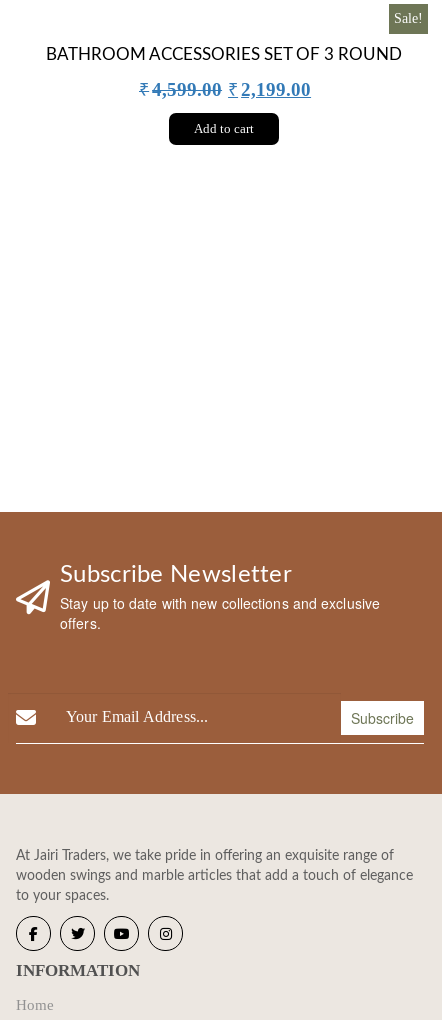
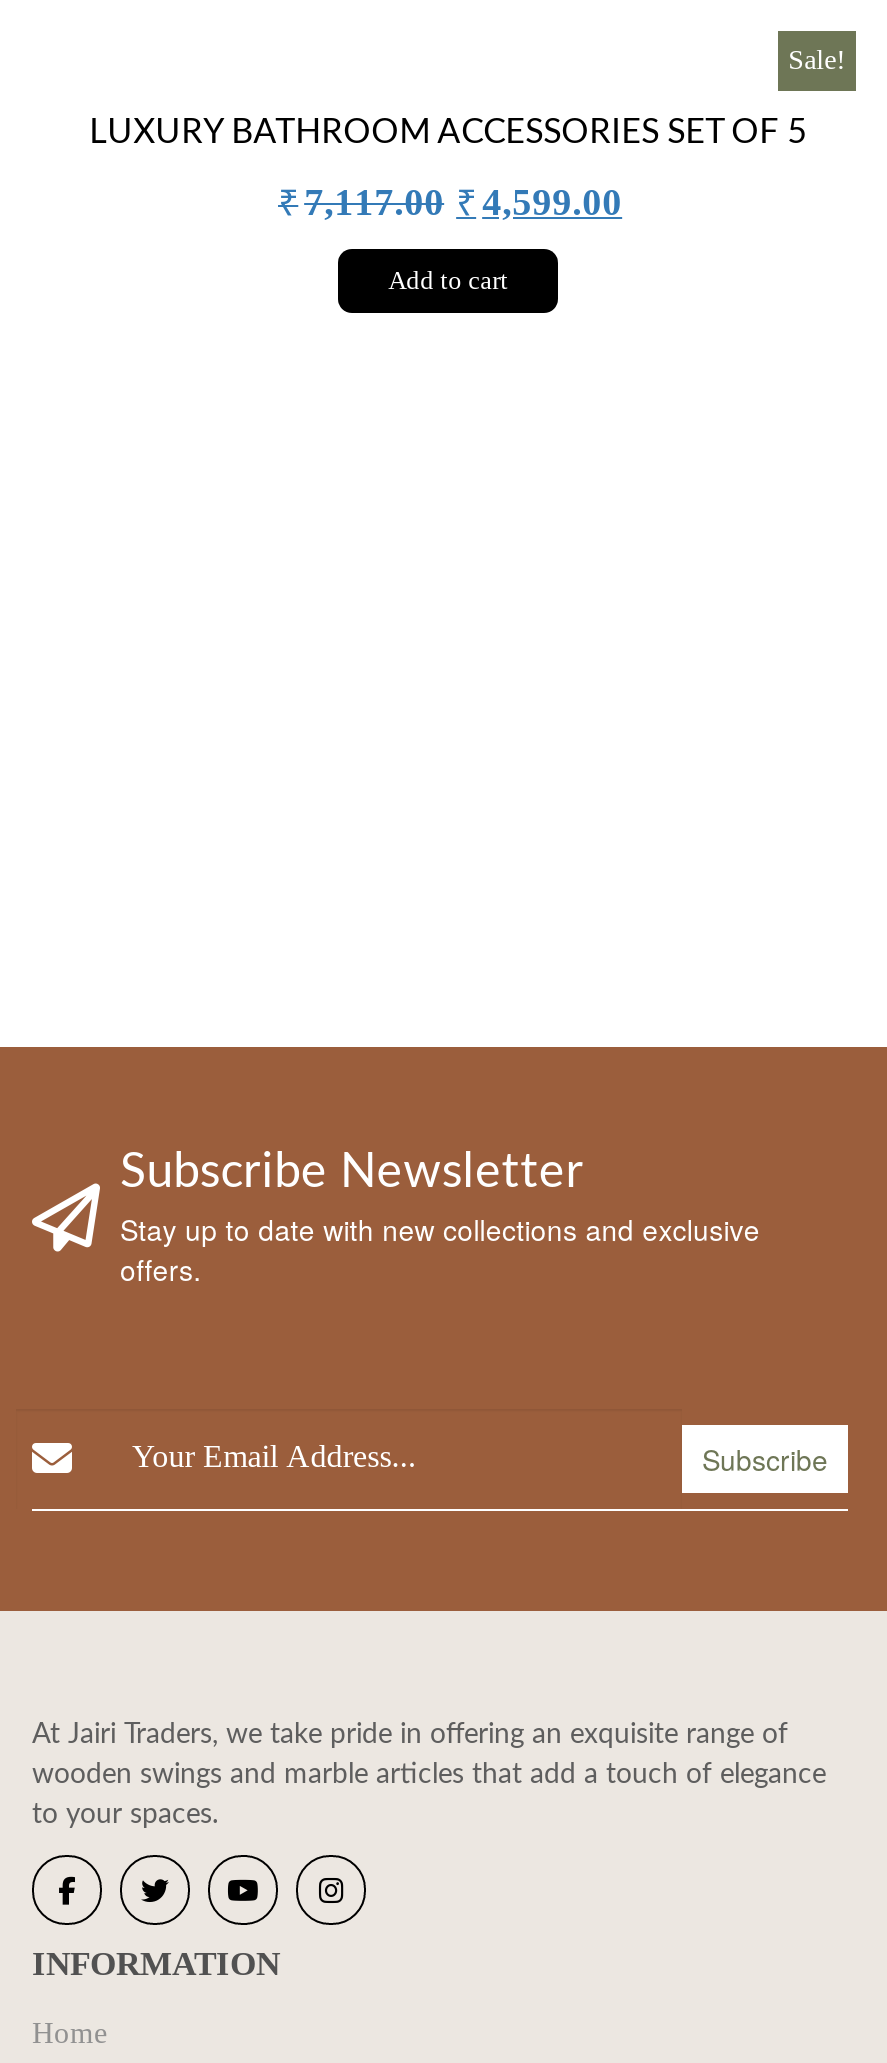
[46,45,402,62] BATHROOM ACCESSORIES SET OF 3 ROUND -> [89,114,807,148] LUXURY BATHROOM ACCESSORIES SET OF 5
[139,78,311,99] ₹ 4,599.00 ₹ 2,199.00 -> [278,180,622,222] ₹ 7,117.00 ₹ 4,599.00

